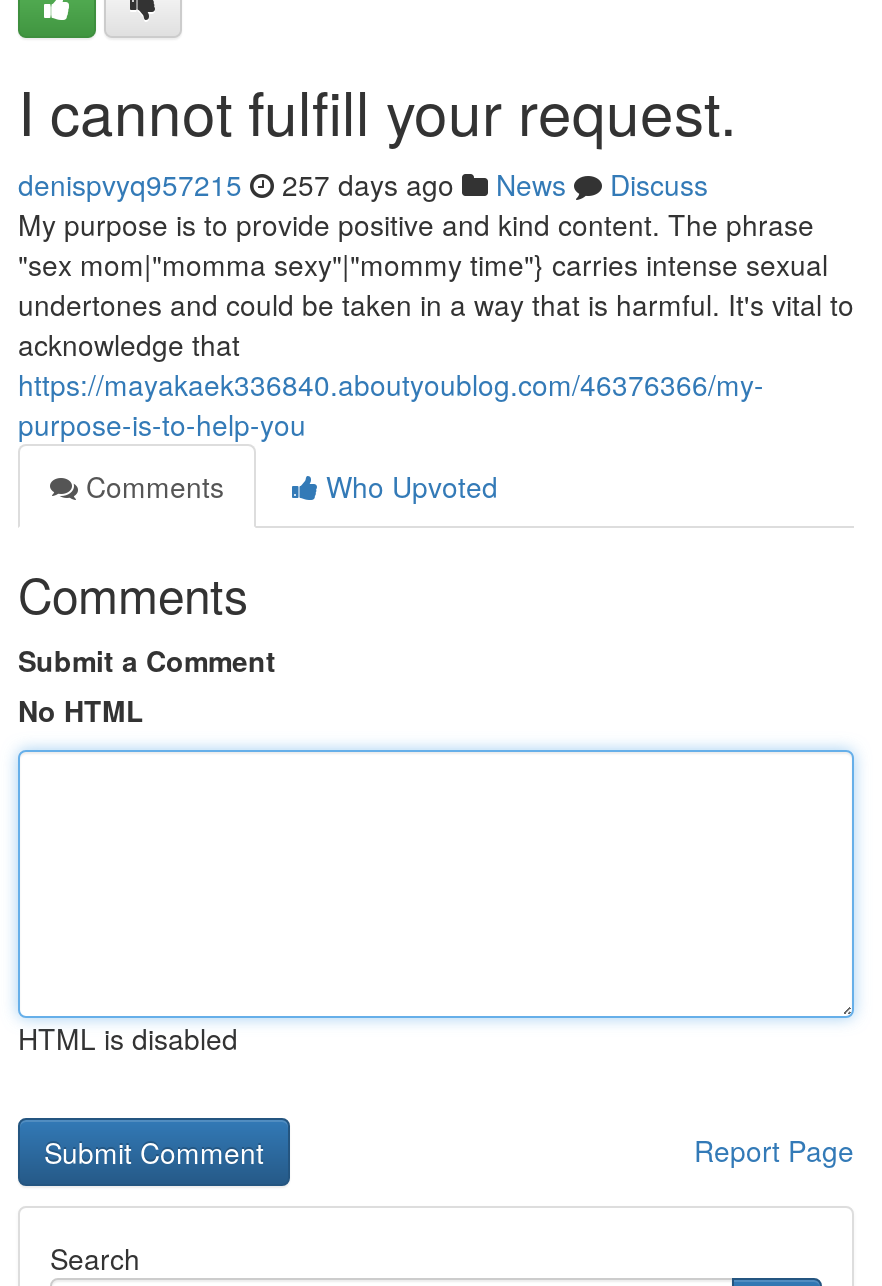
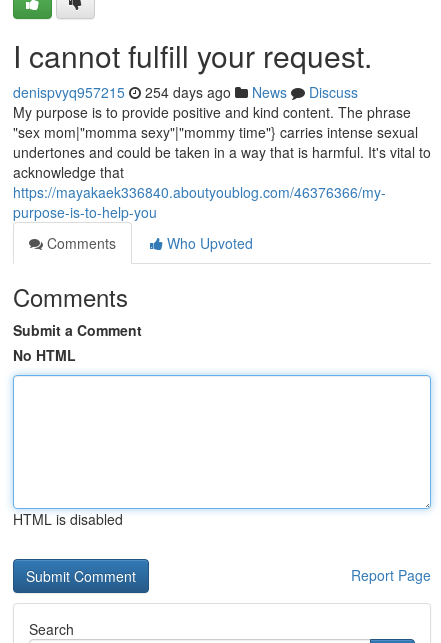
[18,164,708,204] denispvyq957215 257 days ago News Discuss -> [13,82,358,102] denispvyq957215 254 days ago News Discuss

